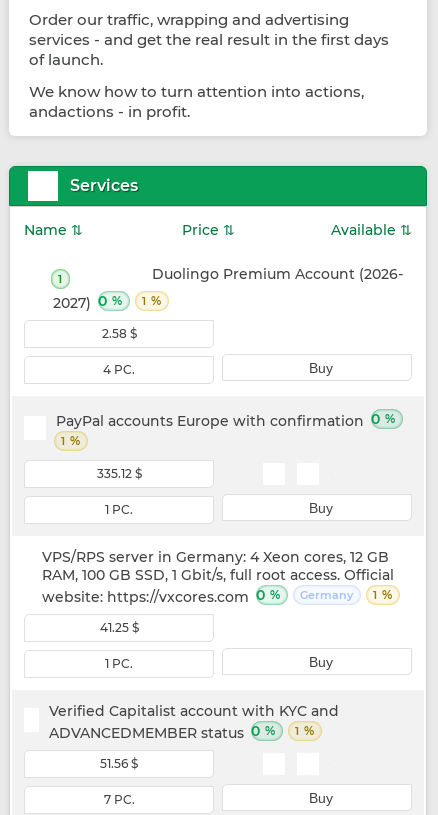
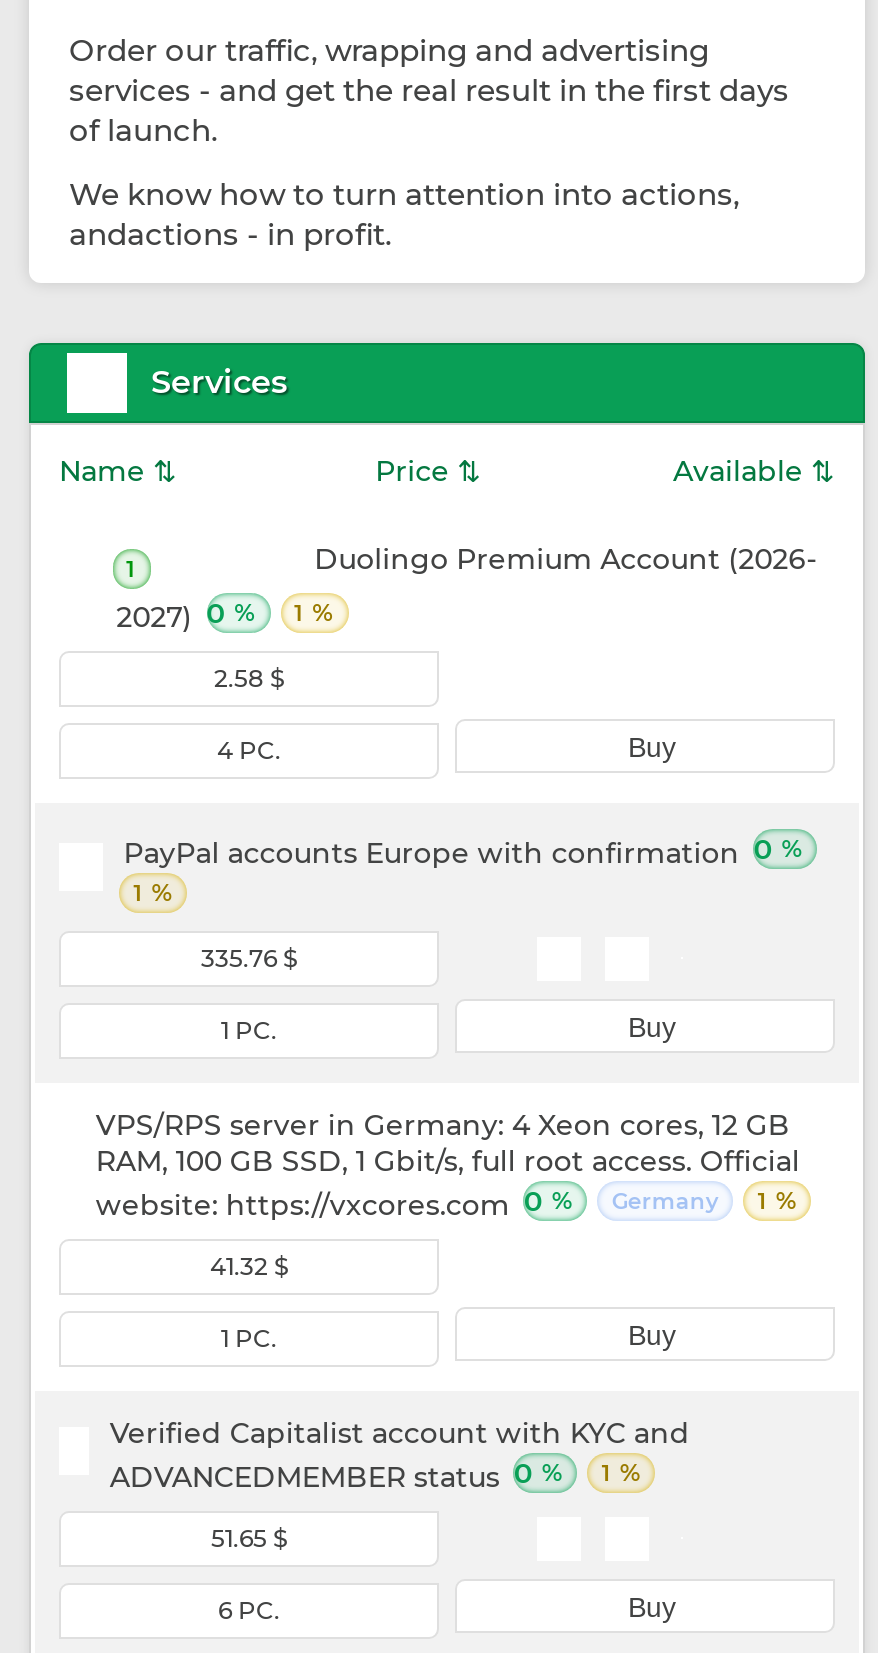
[96,465,141,480] 335.12 $ -> [201,942,297,972] 335.76 $
[99,619,138,634] 41.25 $ -> [210,1250,288,1280] 41.32 $
[100,755,138,770] 51.56 $ -> [211,1522,287,1552] 51.65 $
[103,791,134,806] 7 PC. -> [218,1594,280,1624] 6 PC.

